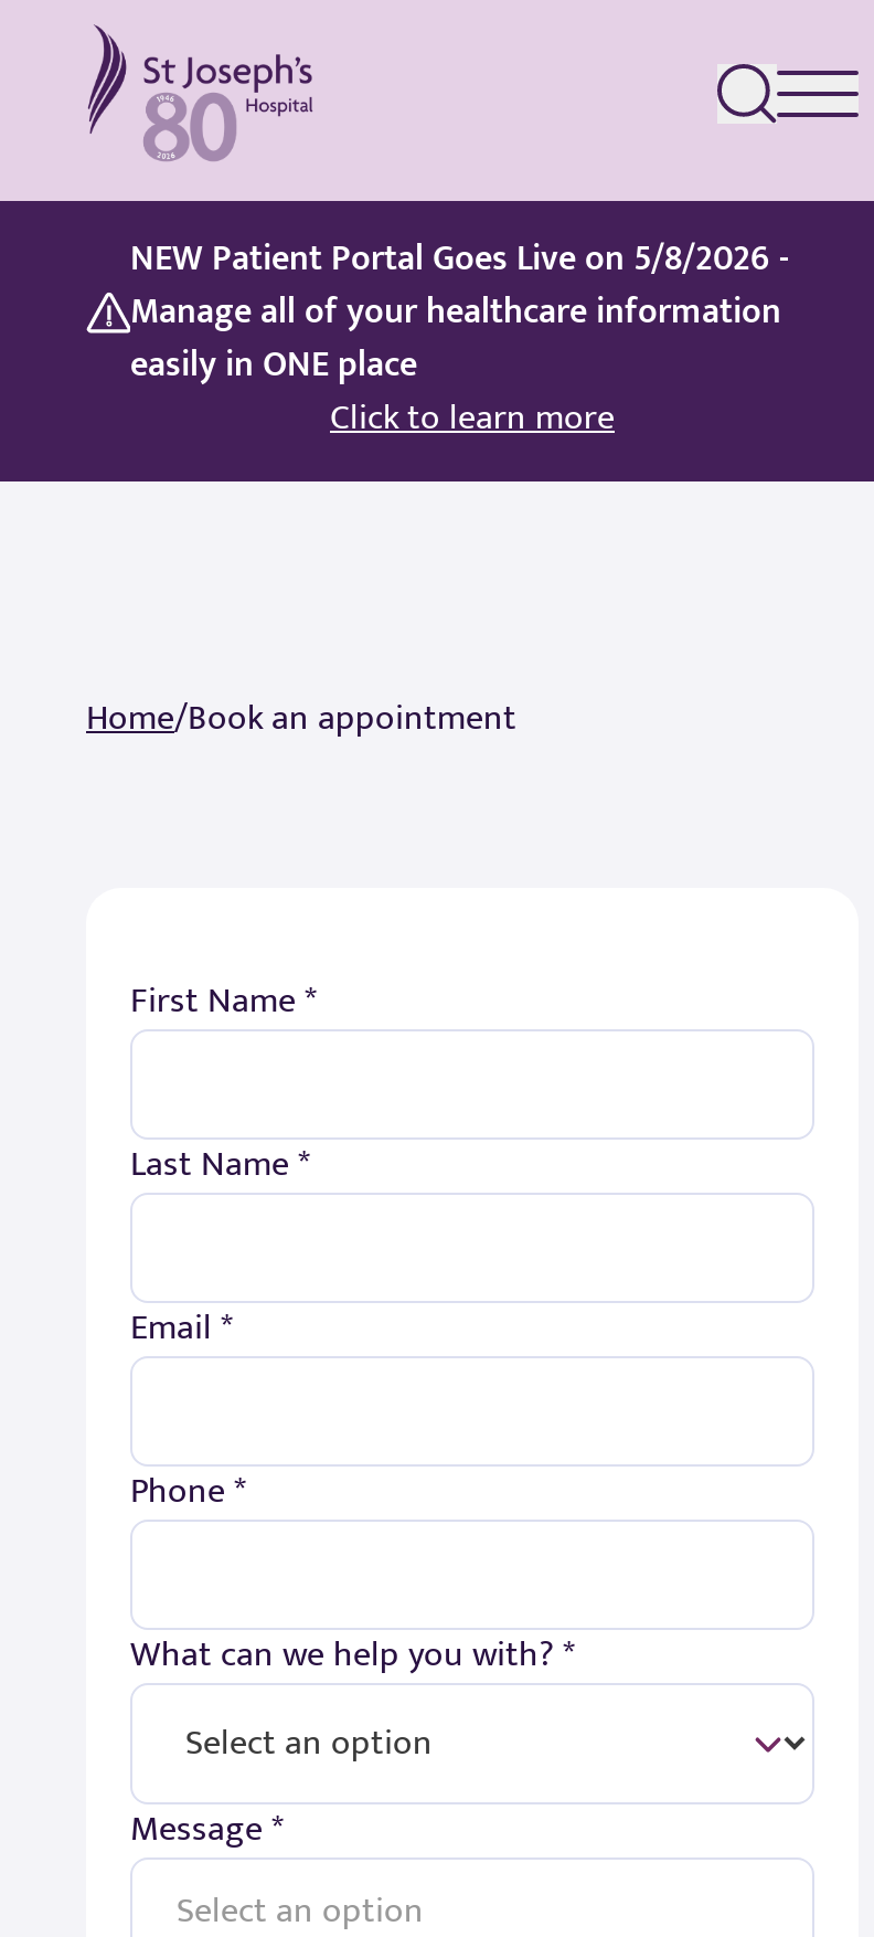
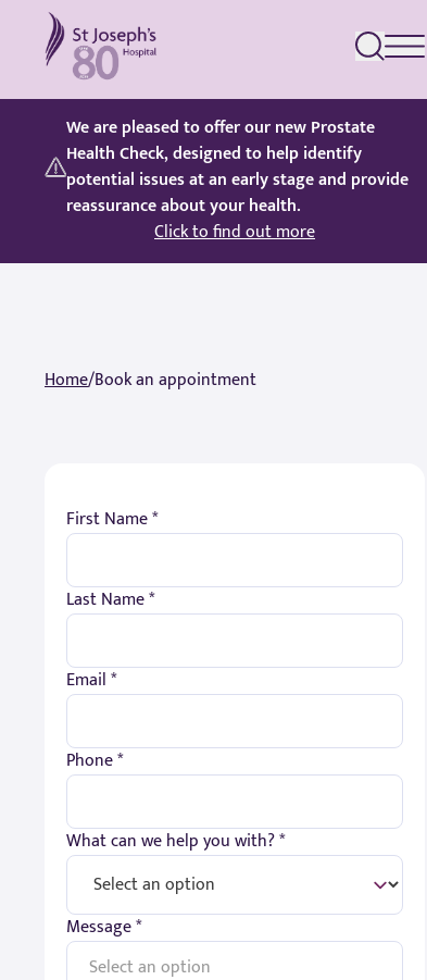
[130,230,788,448] NEW Patient Portal Goes Live on 5/8/2026 - | Manage all of your healthcare information | easily in ONE place | Click to learn more -> [66,113,409,247] We are pleased to offer our new Prostate | Health Check, designed to help identify | potential issues at an early stage and provide | reassurance about your health. | Click to find out more

